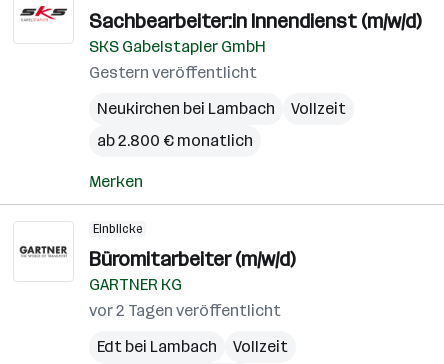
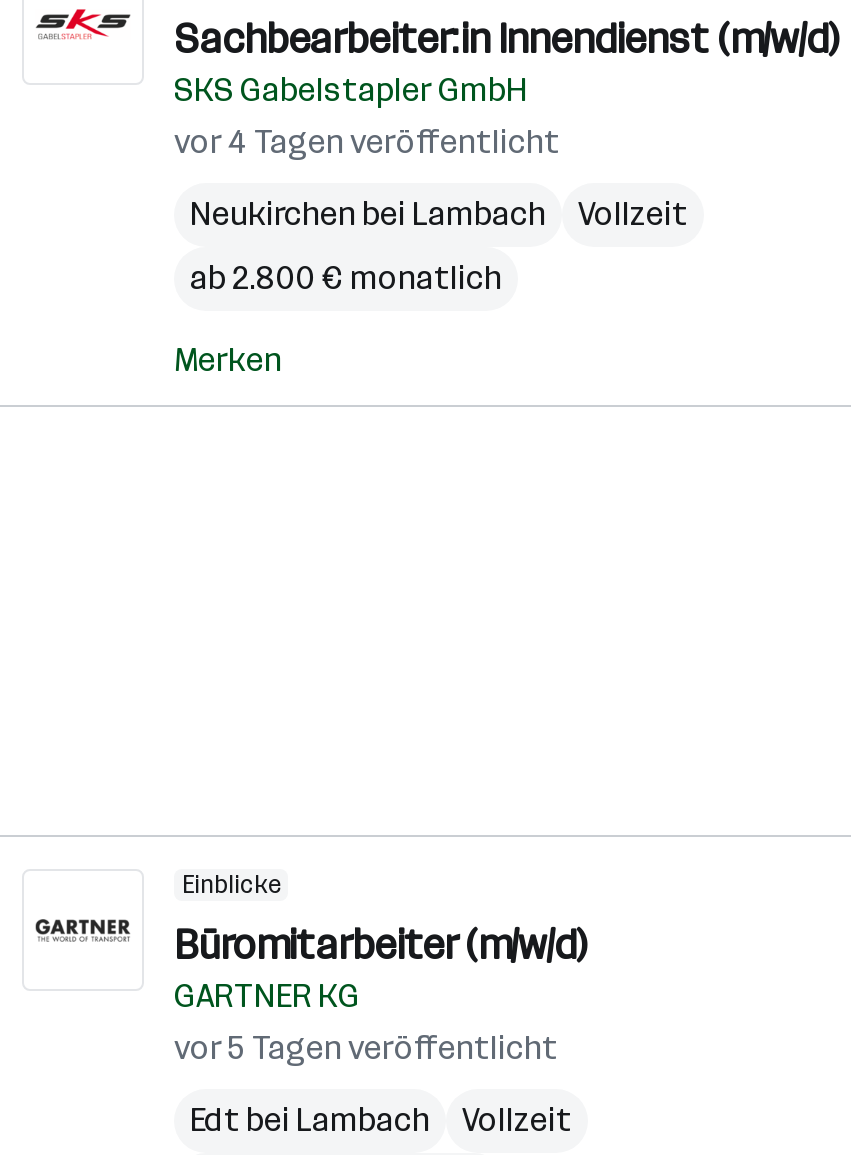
[89,63,257,82] Gestern veröffentlicht -> [174,123,560,161] vor 4 Tagen veröffentlicht
[89,301,281,320] vor 2 Tagen veröffentlicht -> [174,1029,558,1067] vor 5 Tagen veröffentlicht

